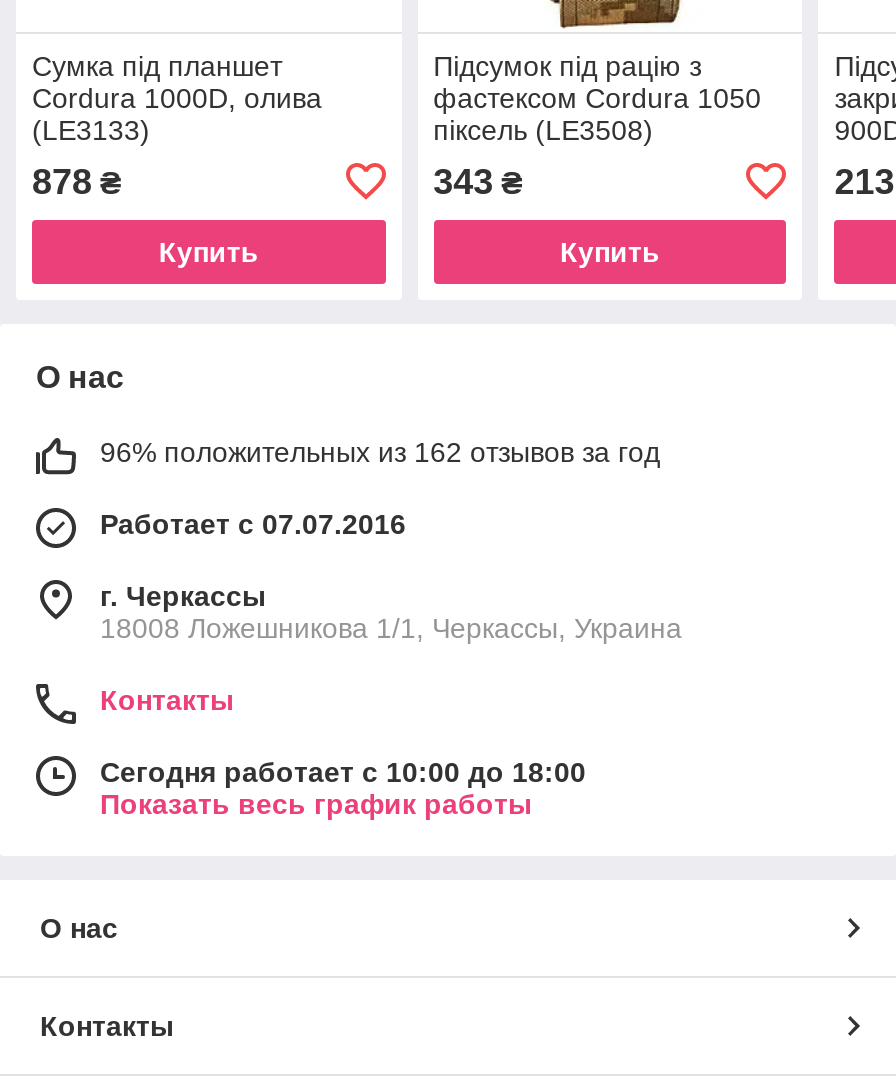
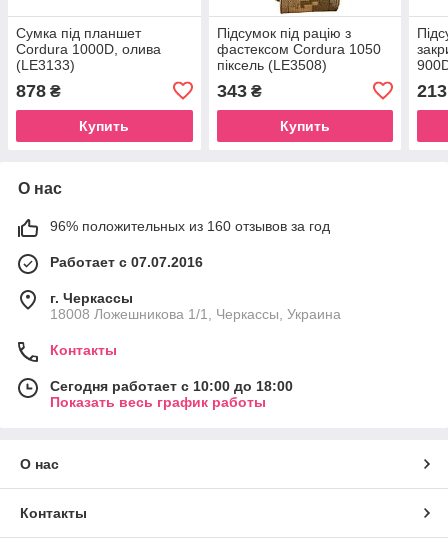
[100,436,660,468] 96% положительных из 162 отзывов за год -> [50,218,330,234] 96% положительных из 160 отзывов за год

